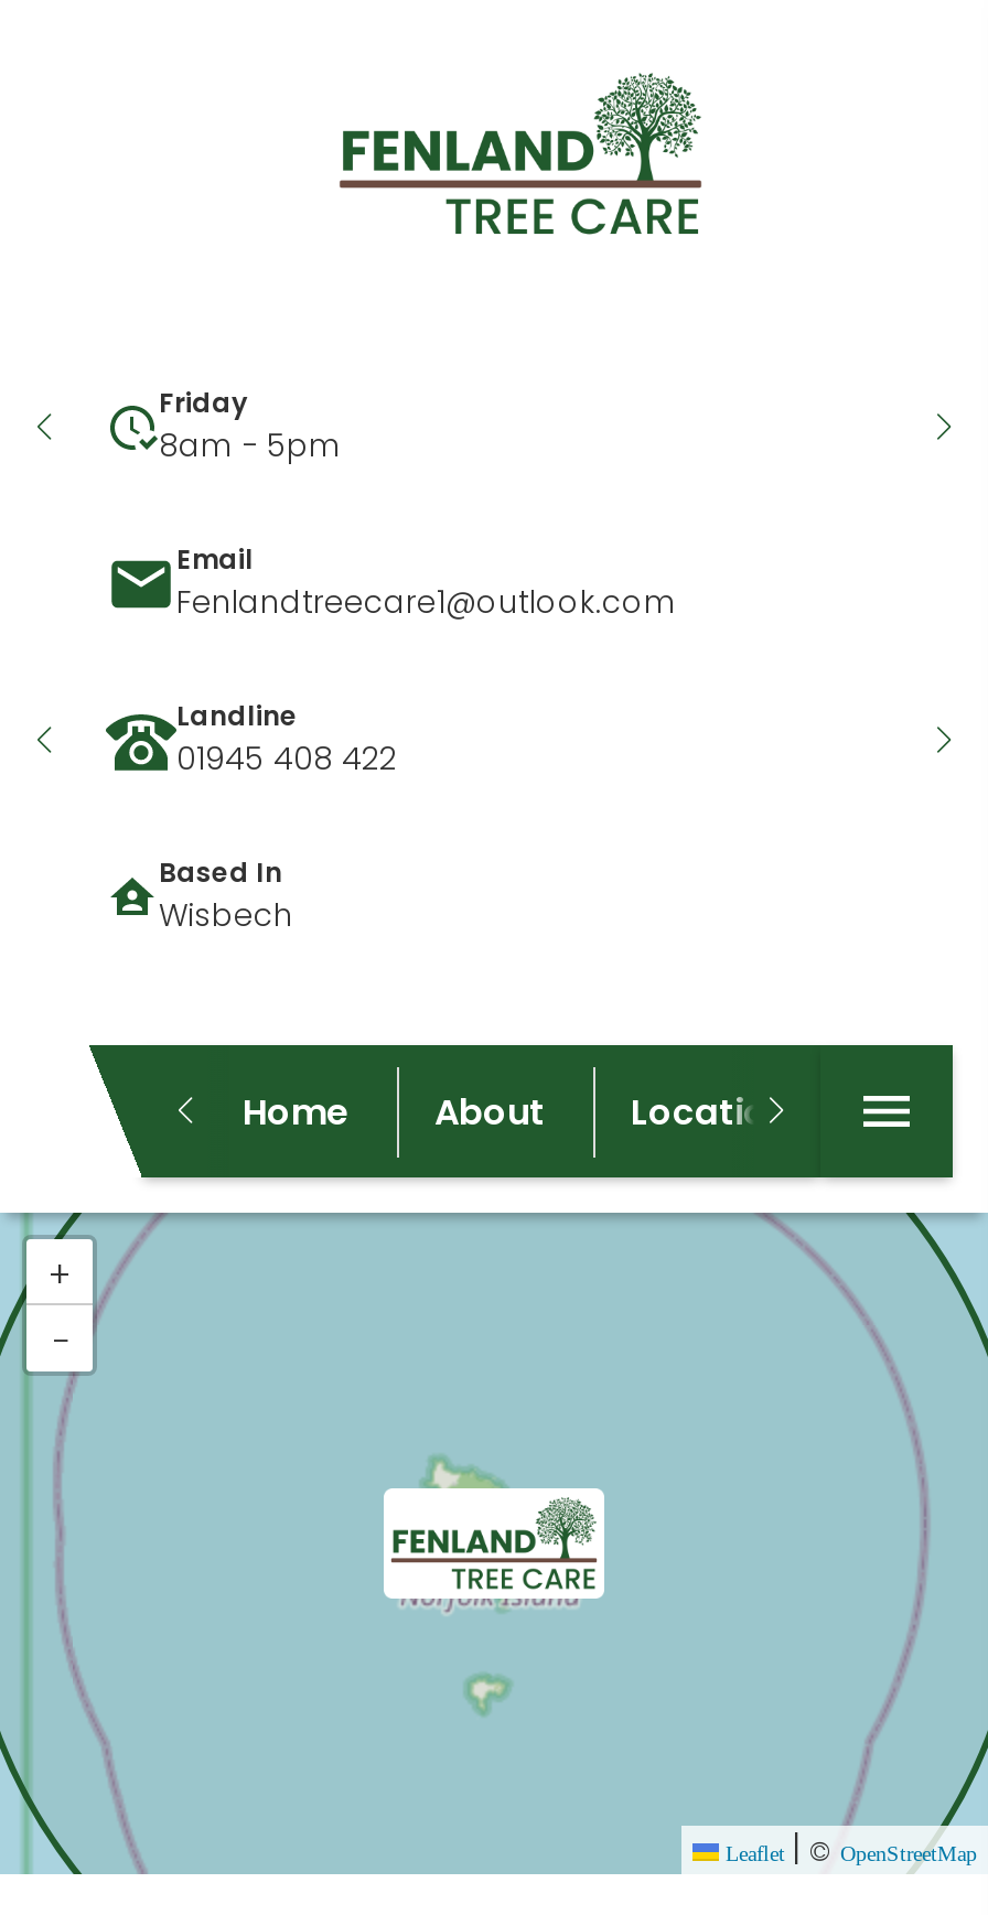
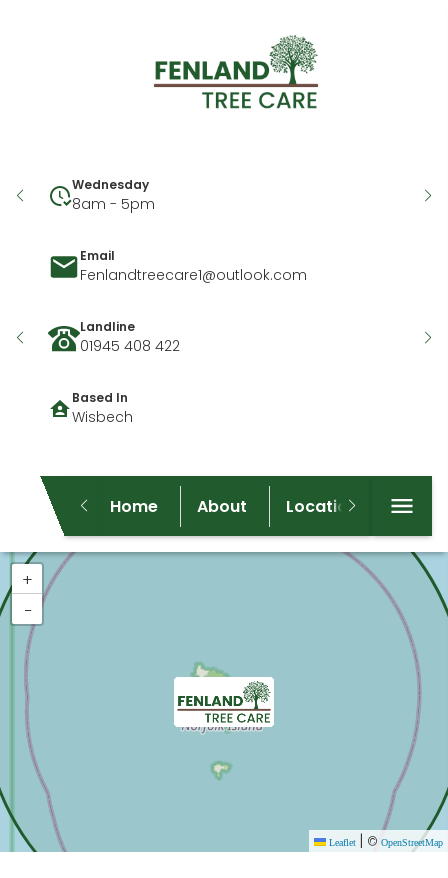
[159,384,247,421] Friday -> [72,176,149,193] Wednesday

